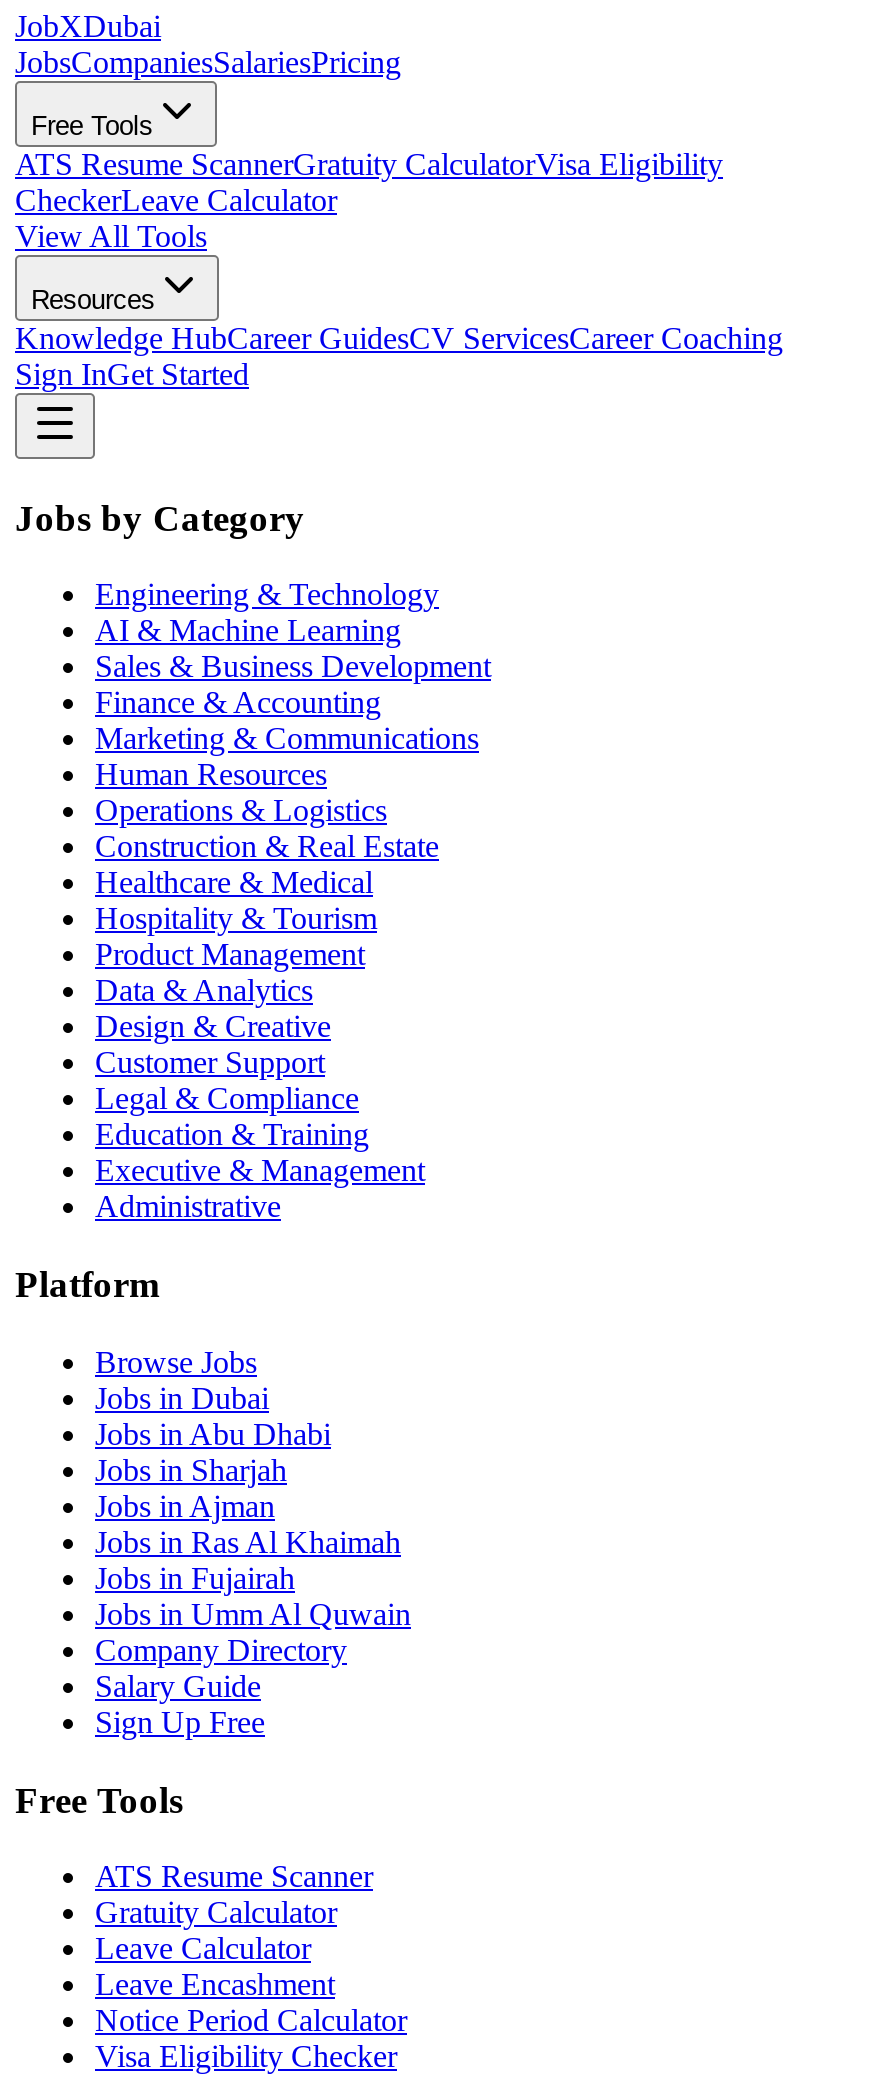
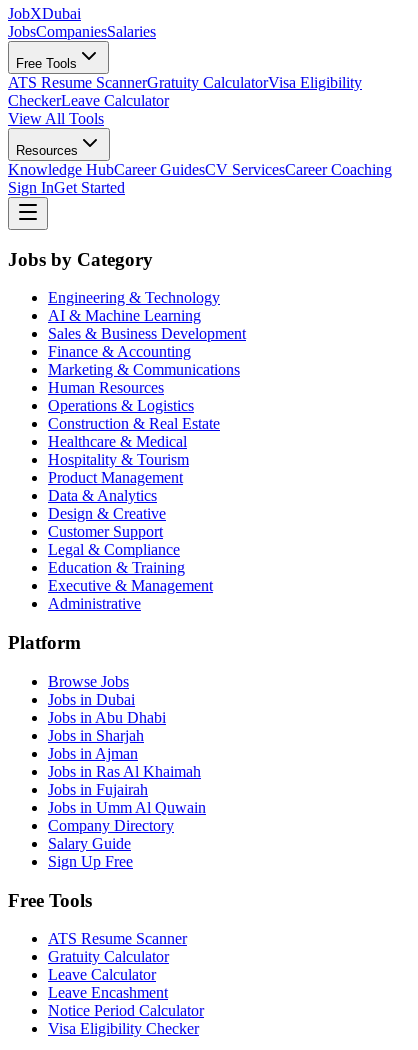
[15,45,401,79] JobsCompaniesSalariesPricing -> [8,23,156,40] JobsCompaniesSalaries

